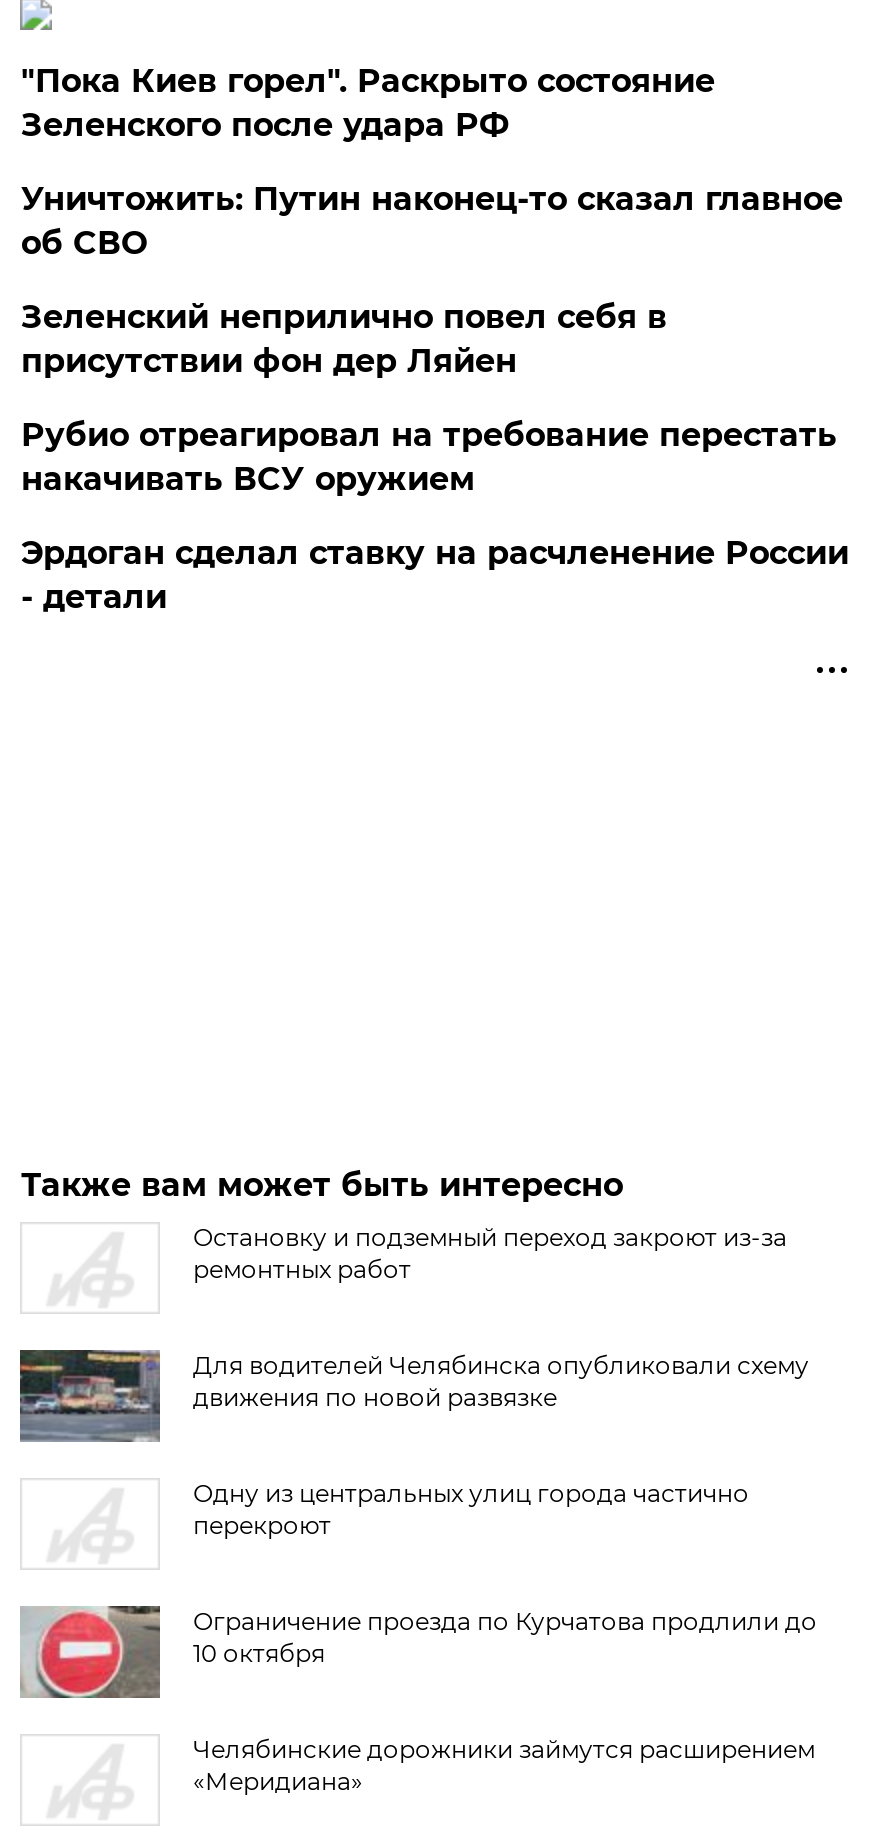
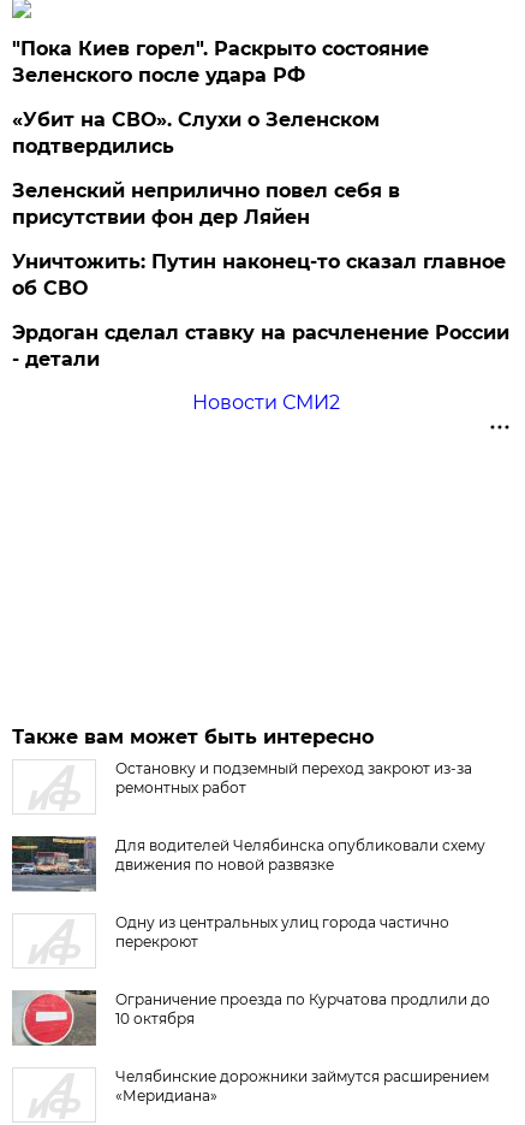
none -> [12,108,380,158] «Убит на СВО». Слухи о Зеленском | подтвердились
moved [21,180,843,262] -> [12,250,506,300]: Уничтожить: Путин наконец-то сказал главное | об СВО
[21,416,837,498] Рубио отреагировал на требование перестать | накачивать ВСУ оружием -> none
none -> [192,391,340,414] Новости СМИ2

